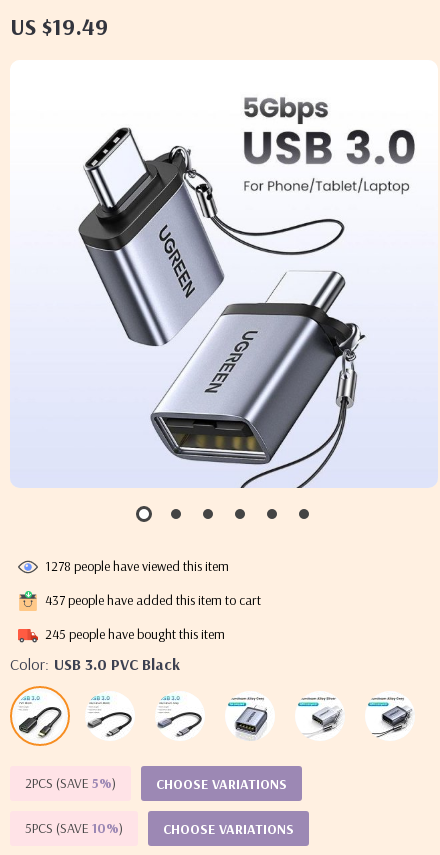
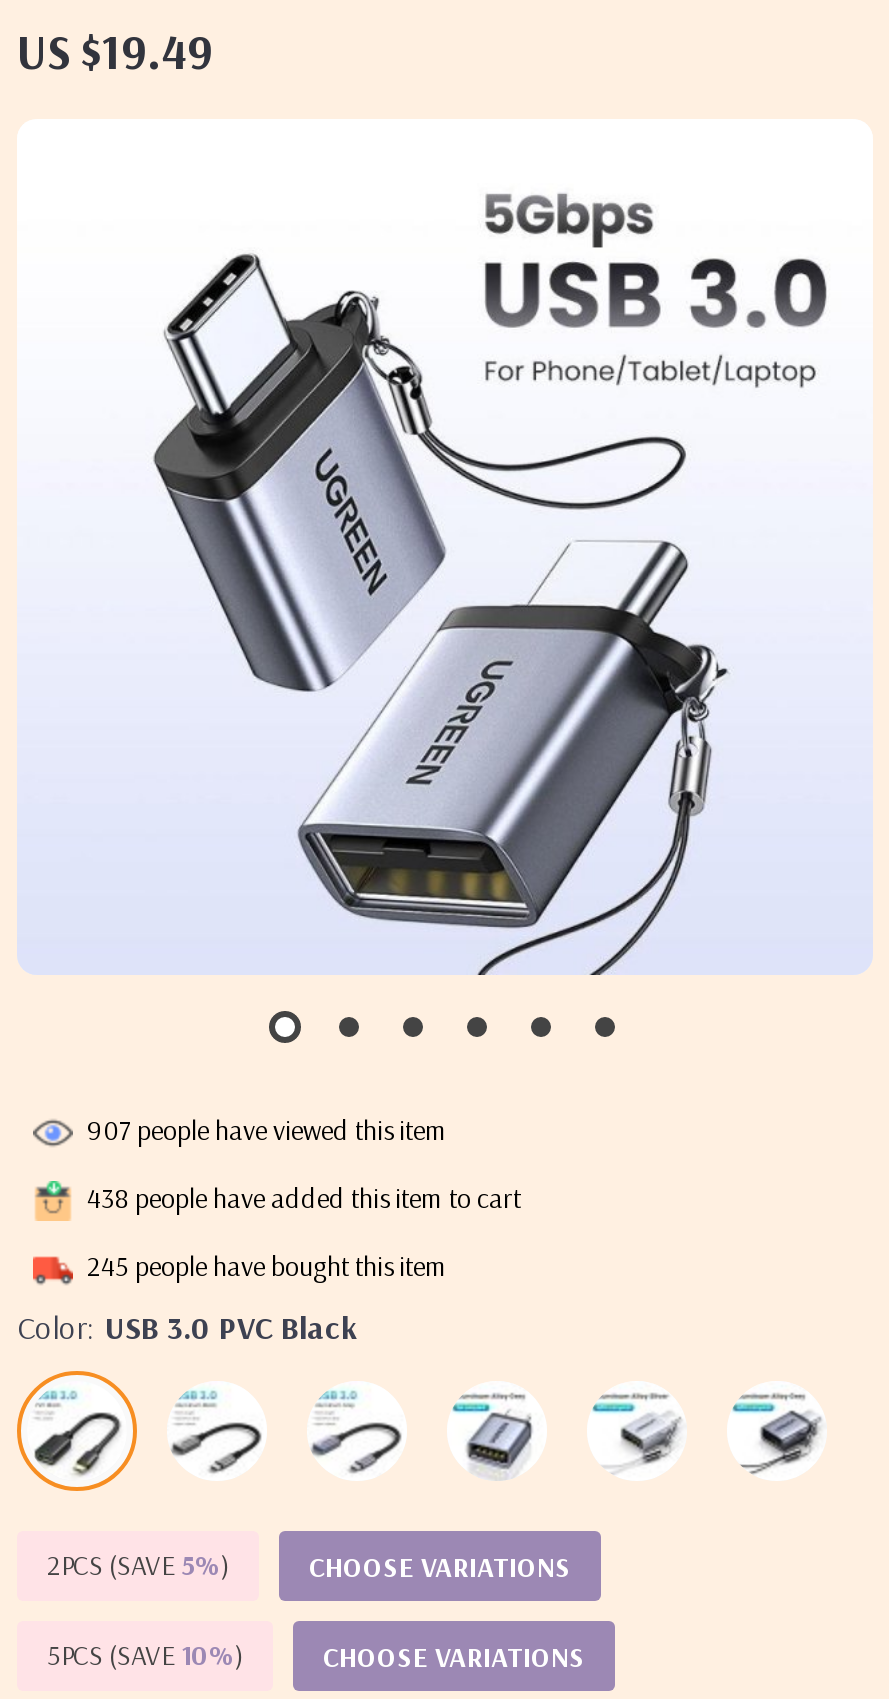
[45,556,229,574] 1278 people have viewed this item -> [87,1112,447,1148] 907 people have viewed this item
[45,590,261,608] 437 people have added this item to cart -> [87,1180,521,1216] 438 people have added this item to cart

